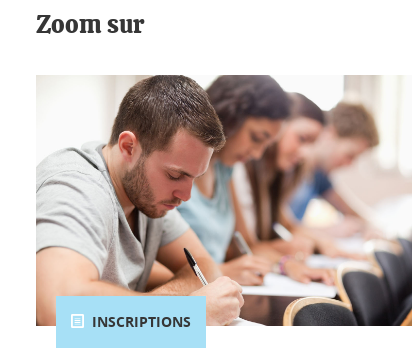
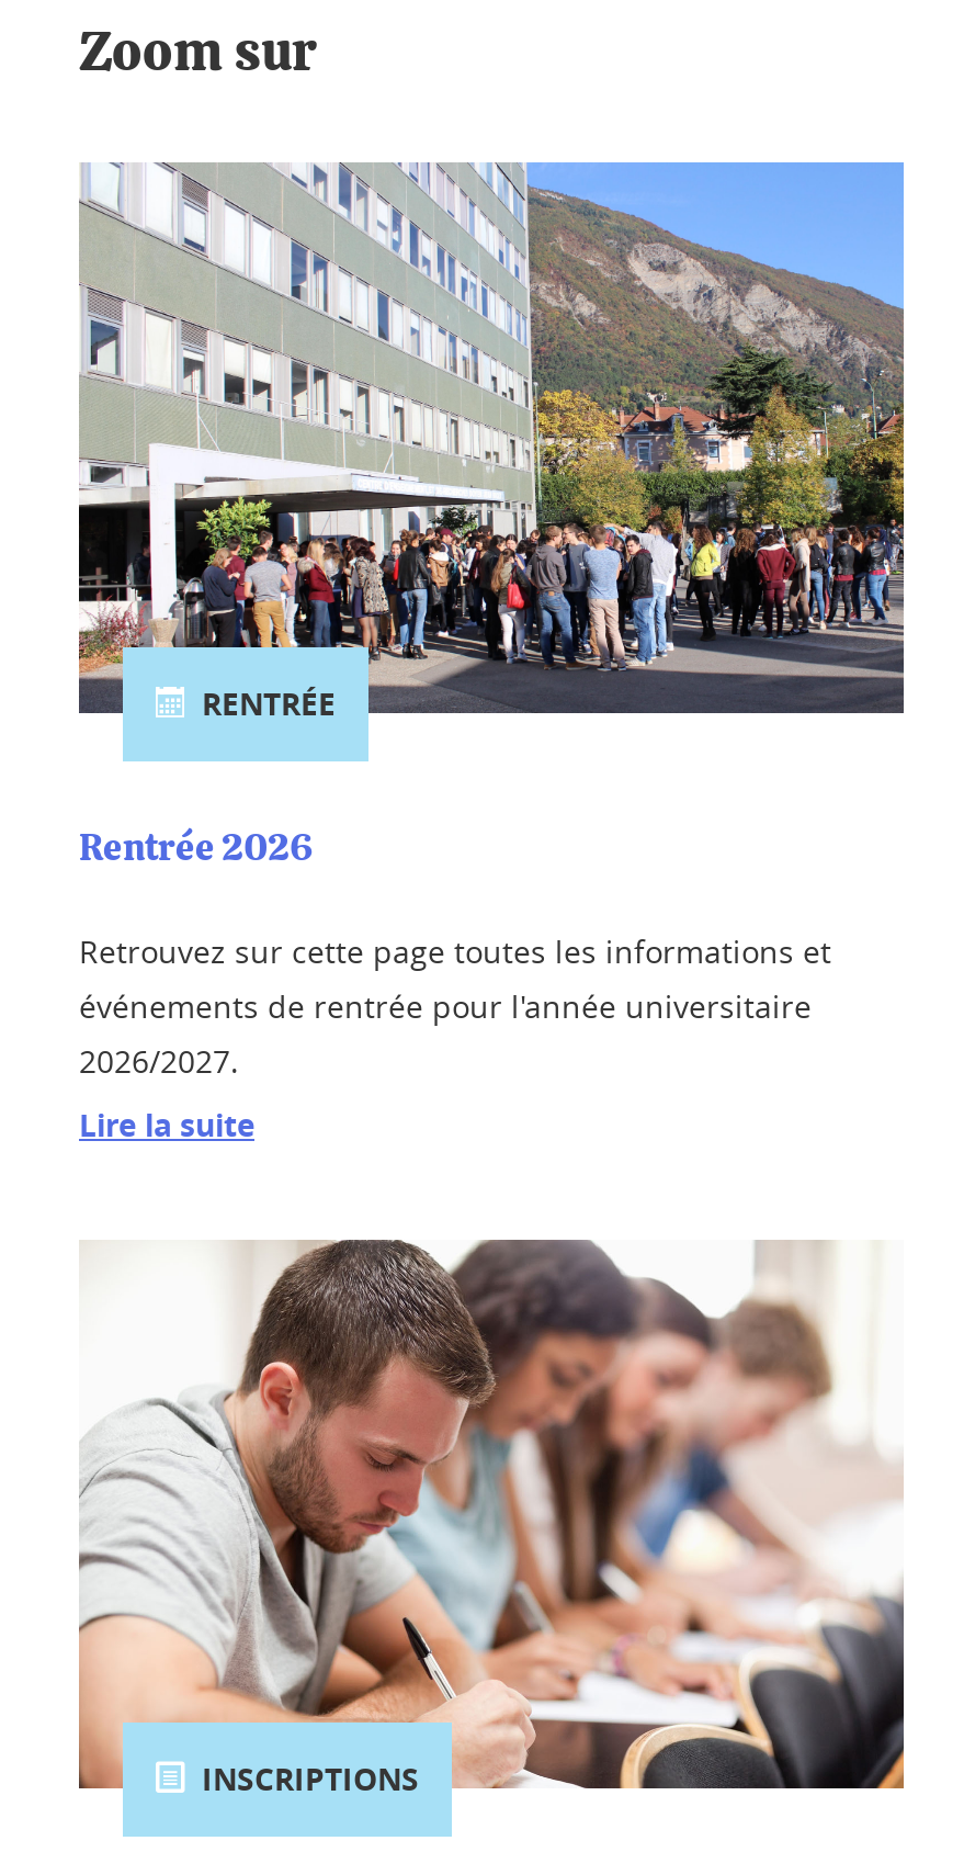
none -> [77,160,906,723] [image] | RENTRÉE
none -> [79,829,831,1145] Rentrée 2026 | Retrouvez sur cette page toutes les informations et | événements de rentrée pour l'année universitaire | 2026/2027. | Lire la suite

